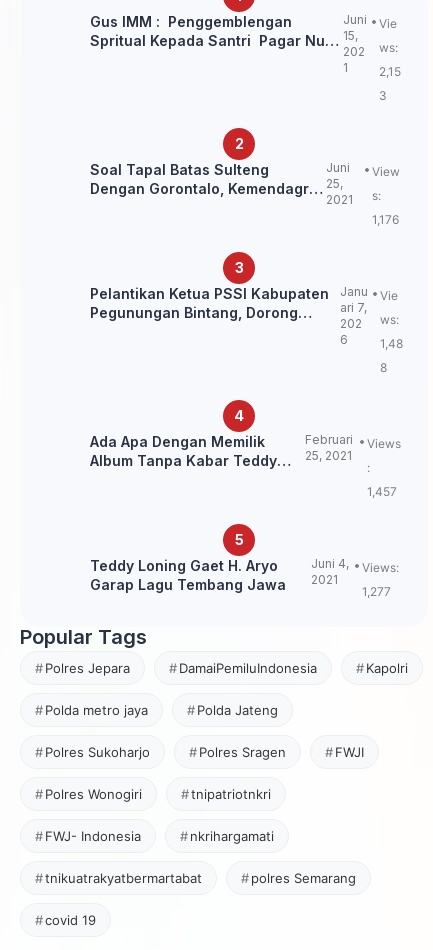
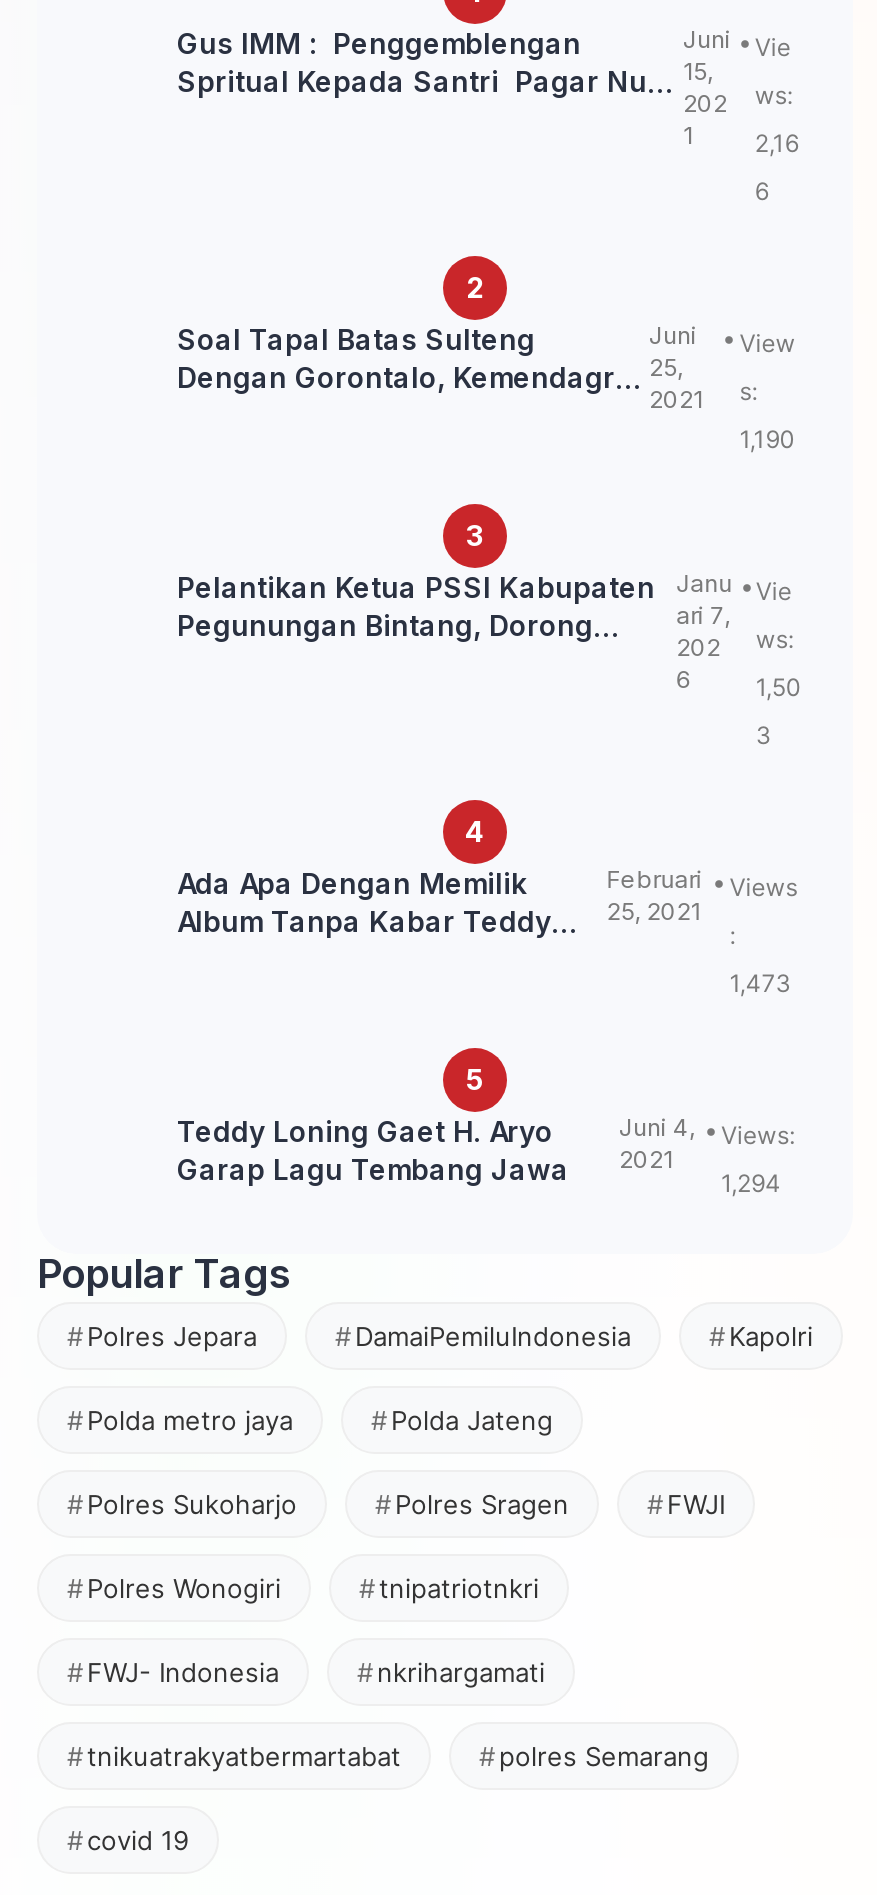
[378,64,400,79] 2,15 -> [755,129,799,159] 2,16
[378,88,386,103] 3 -> [755,177,769,207] 6
[372,212,399,227] 1,176 -> [740,425,796,455] 1,190
[380,336,403,351] 1,48 -> [756,673,802,703] 1,50
[380,360,387,375] 8 -> [756,721,772,751] 3
[367,484,397,499] 1,457 -> [729,969,791,999] 1,473
[362,584,391,599] 1,277 -> [721,1169,781,1199] 1,294

